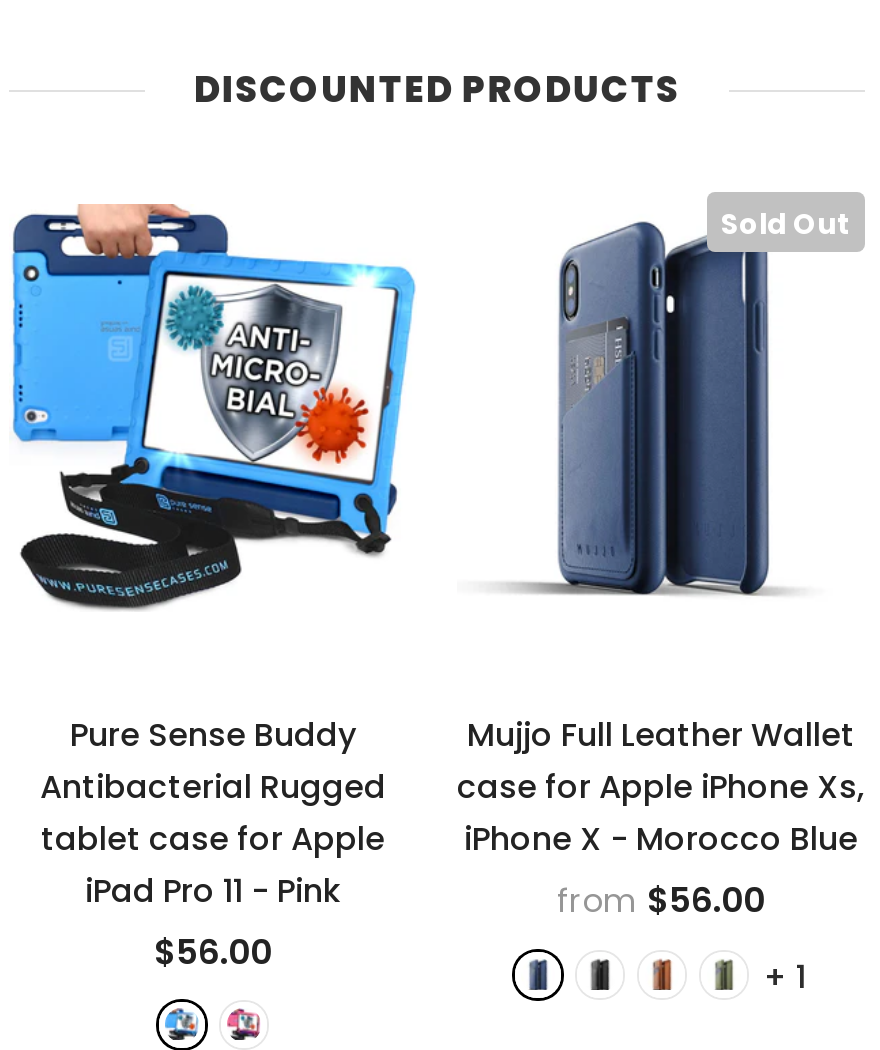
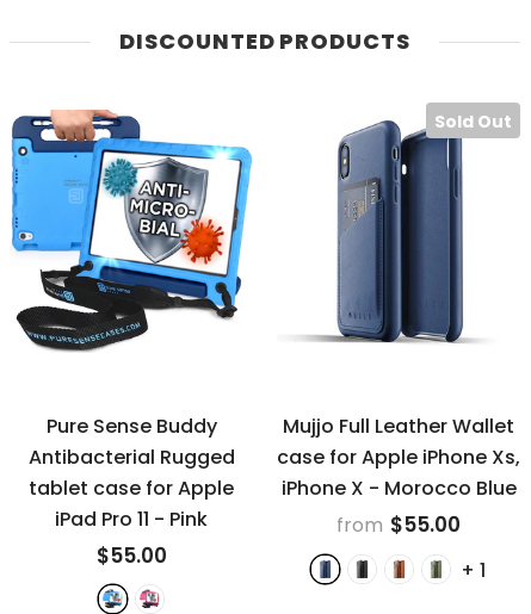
[557,876,765,924] from $56.00 -> [336,510,461,539] from $55.00
[154,928,272,976] $56.00 -> [96,541,166,570] $55.00

